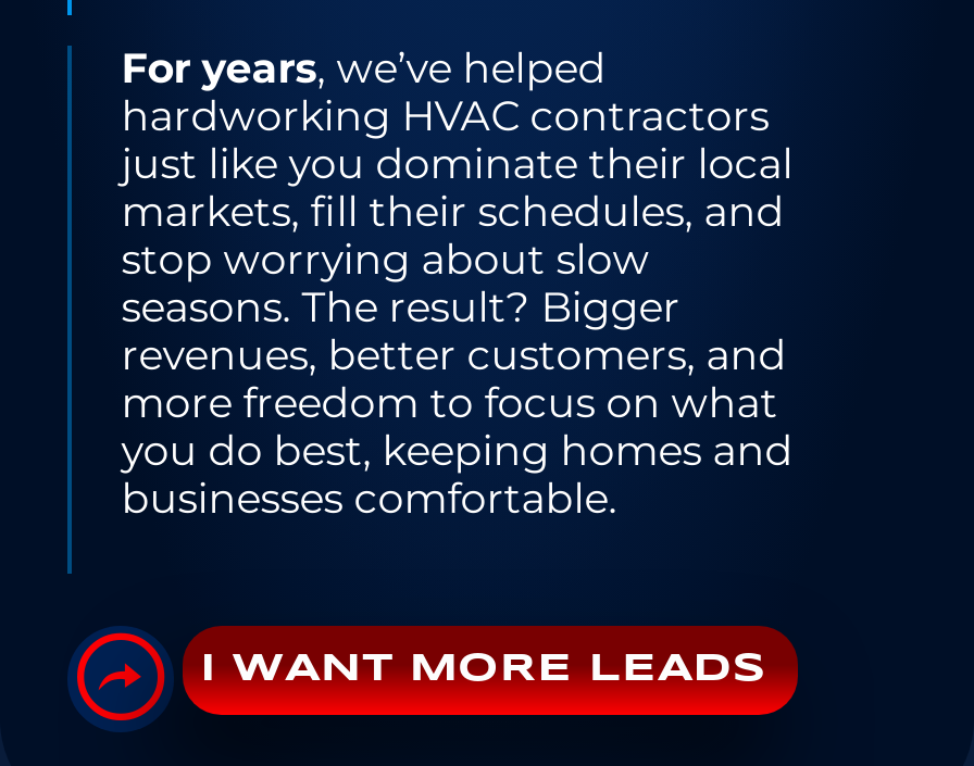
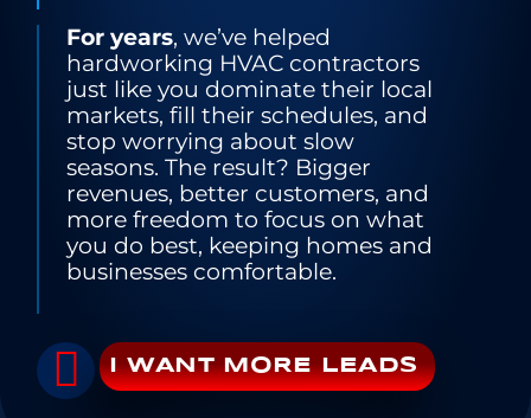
[74,631,167,723] [image] -> [41,346,90,393] [image]

